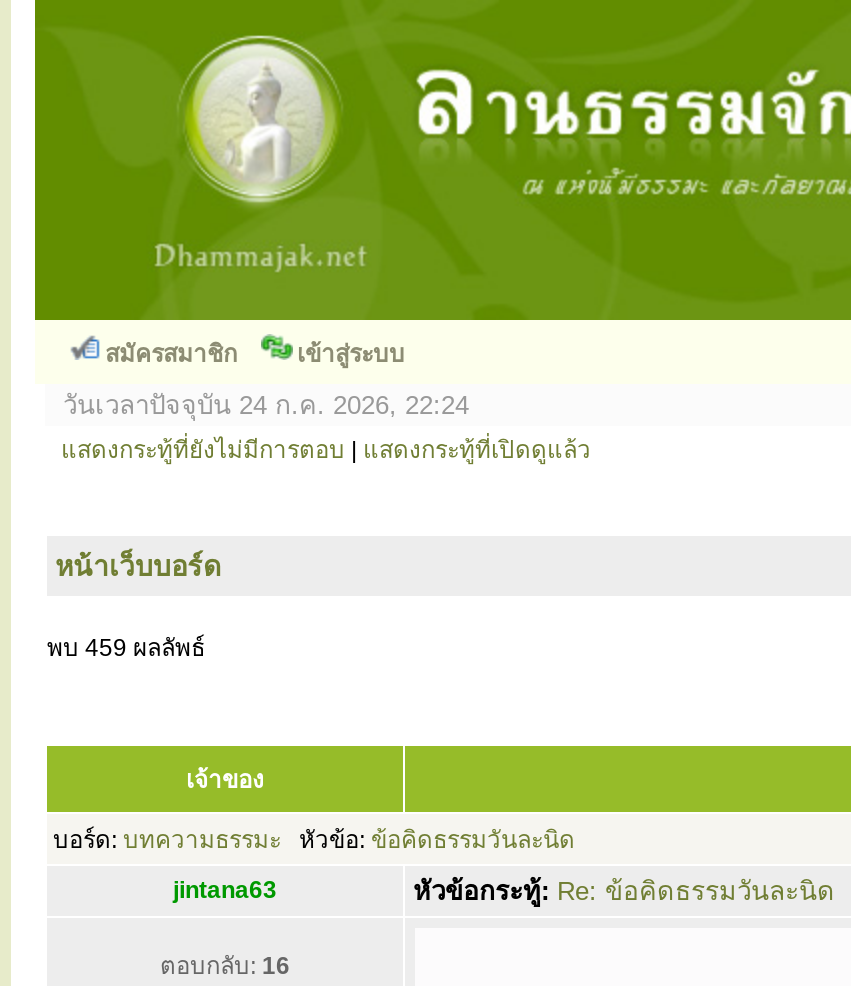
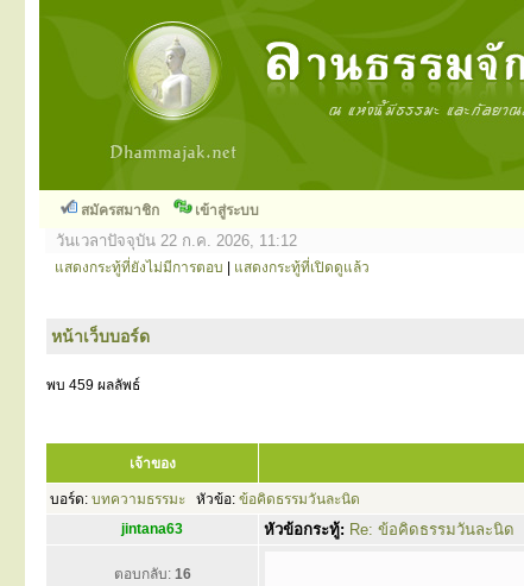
[63,390,485,420] วันเวลาปัจจุบัน 24 ก.ค. 2026, 22:24 -> [56,232,307,250] วันเวลาปัจจุบัน 22 ก.ค. 2026, 11:12

